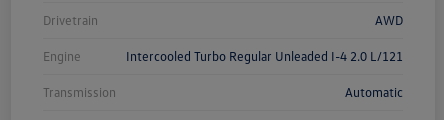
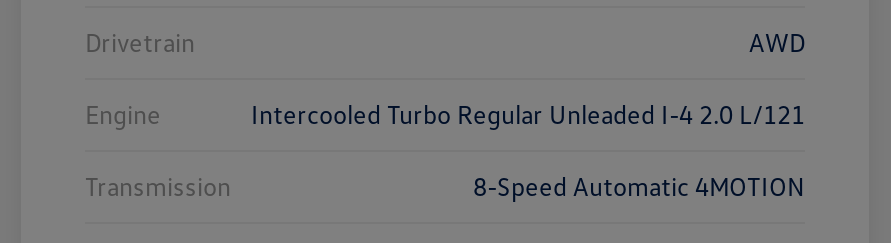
[345,84,403,100] Automatic -> [473,170,805,202] 8-Speed Automatic 4MOTION

